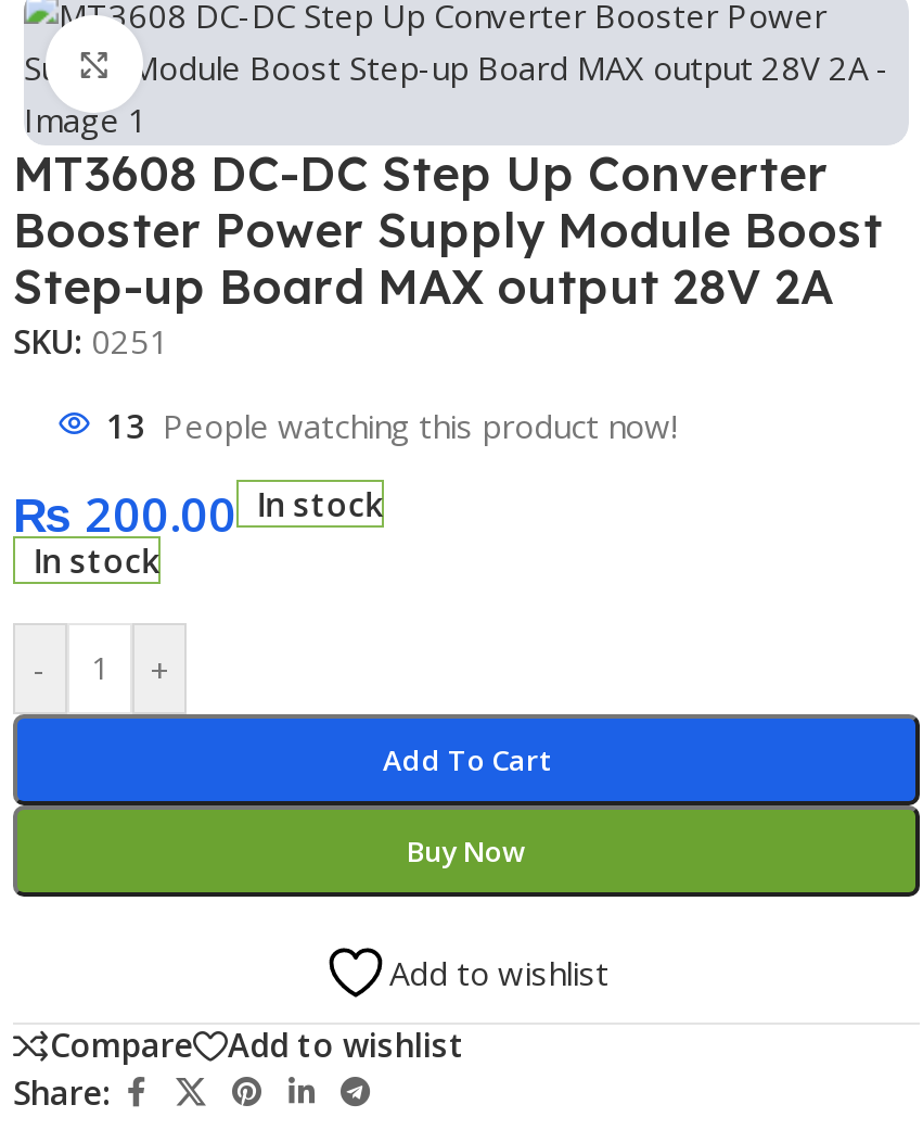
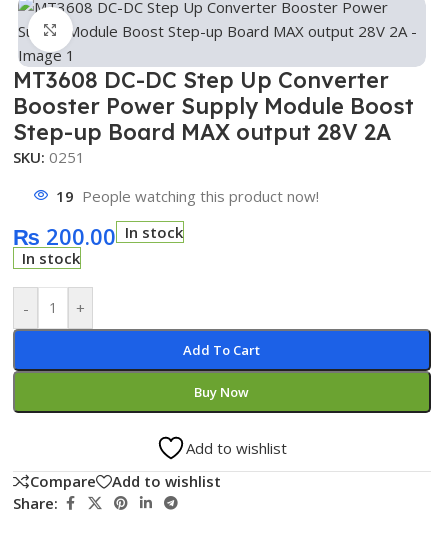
[106,404,677,447] 13 People watching this product now! -> [56,186,319,206] 19 People watching this product now!

